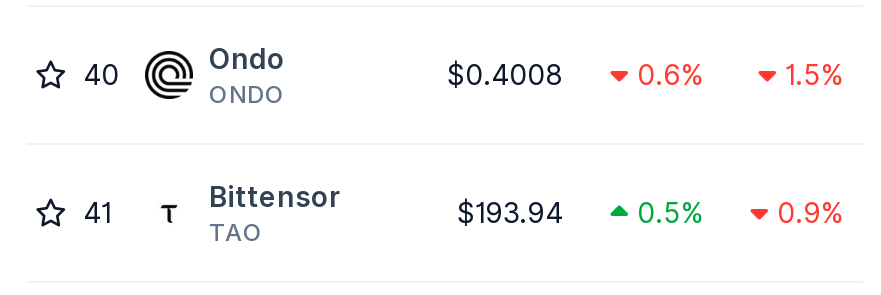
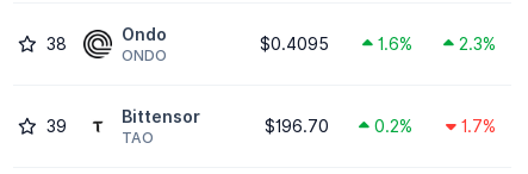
[83,56,119,90] 40 -> [46,33,67,54] 38
[447,56,563,90] $0.4008 -> [260,33,329,54] $0.4095
[637,56,703,90] 0.6% -> [378,33,412,54] 1.6%
[785,56,843,90] 1.5% -> [459,33,496,54] 2.3%
[83,194,111,228] 41 -> [46,116,67,136] 39
[457,194,563,228] $193.94 -> [265,116,329,136] $196.70
[637,194,703,228] 0.5% -> [374,116,412,136] 0.2%
[777,194,843,228] 0.9% -> [461,116,496,136] 1.7%

